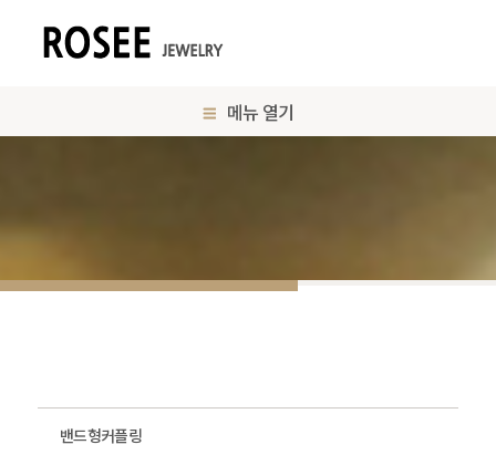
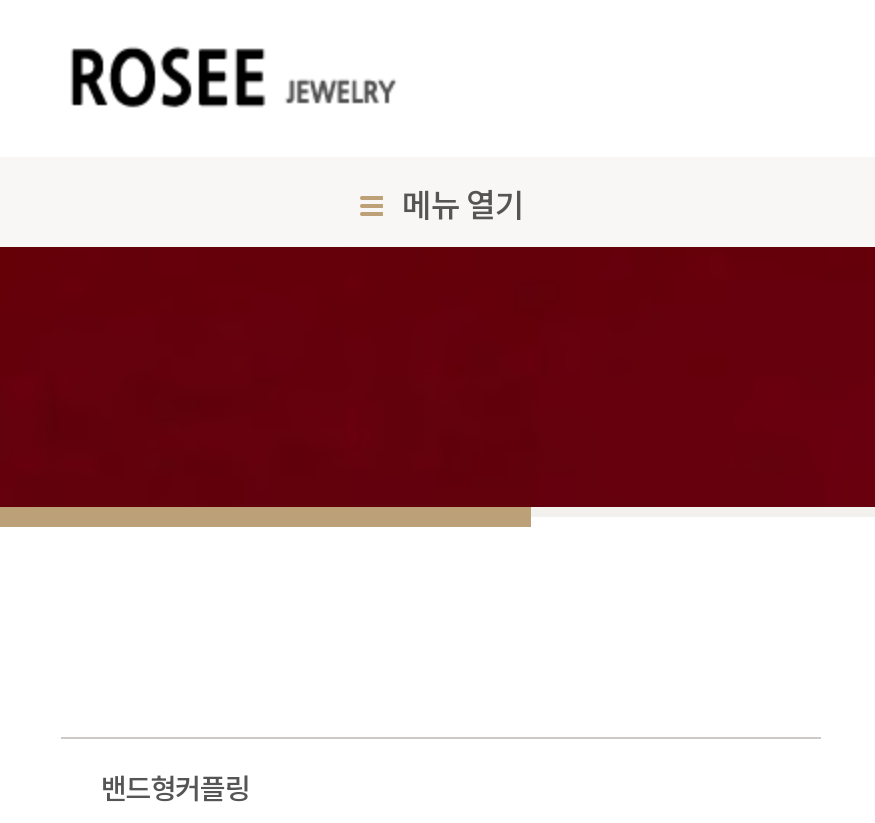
[3,135,493,281] [image] -> none

